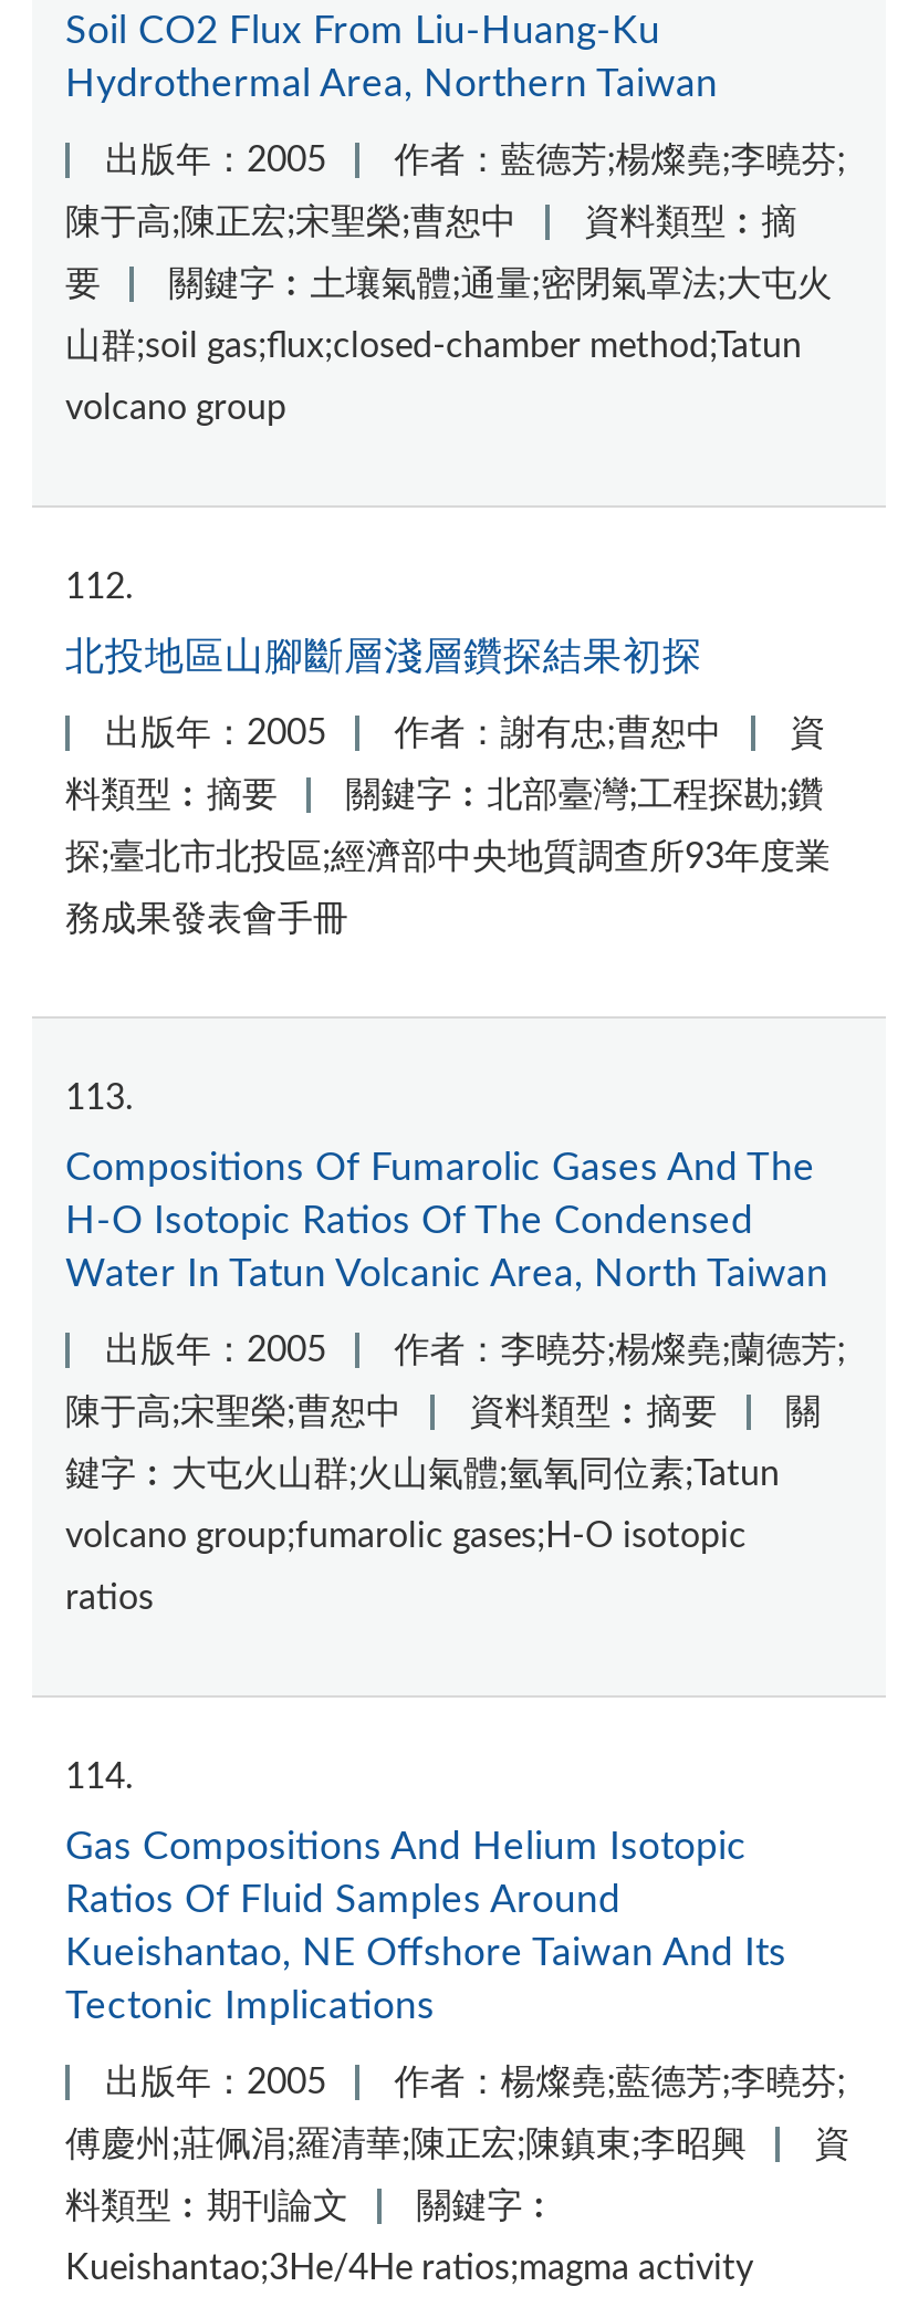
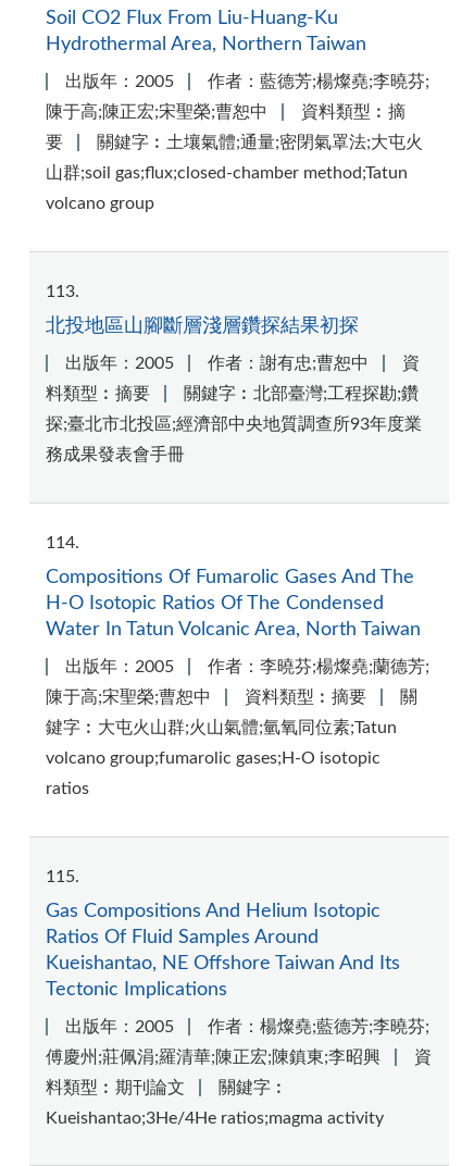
[65,570,125,605] 112 -> [46,283,75,300] 113
[65,1080,125,1115] 113 -> [46,534,75,551] 114
[65,1759,125,1794] 114 -> [46,868,75,885] 115

